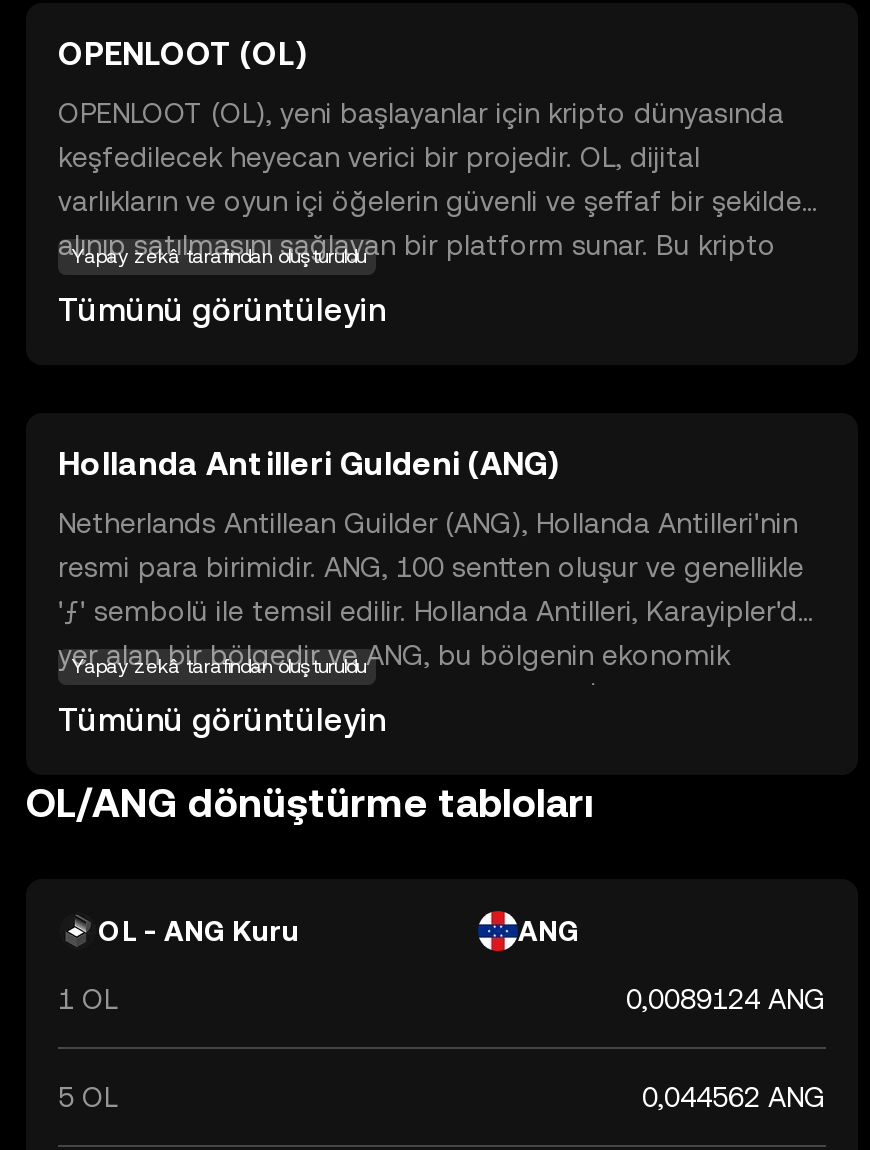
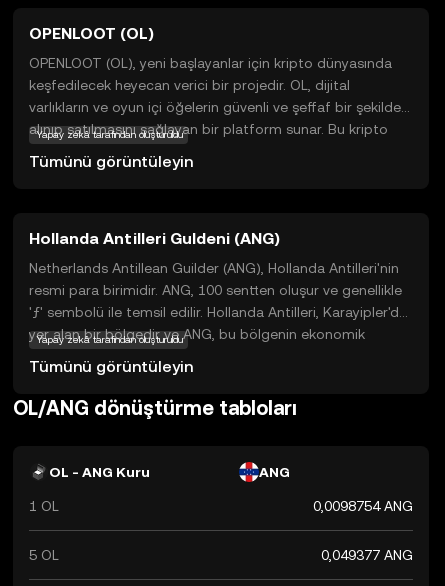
[626,983,826,1015] 0,0089124 ANG -> [313,498,413,514] 0,0098754 ANG
[642,1081,826,1113] 0,044562 ANG -> [321,547,413,563] 0,049377 ANG

